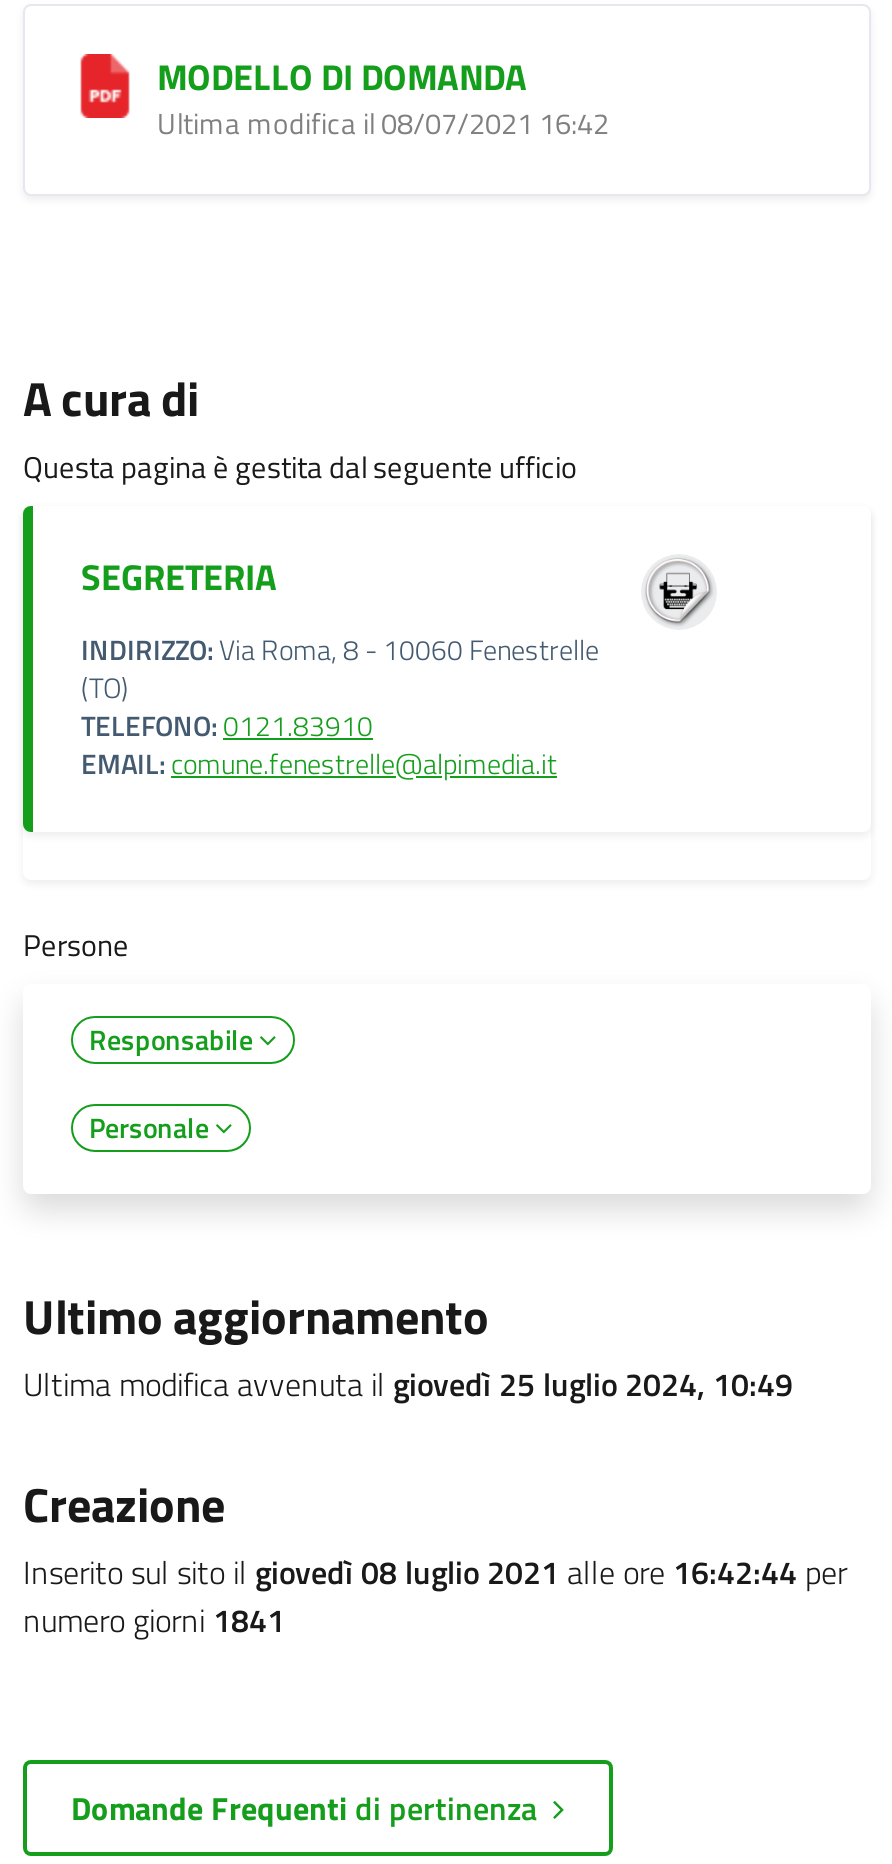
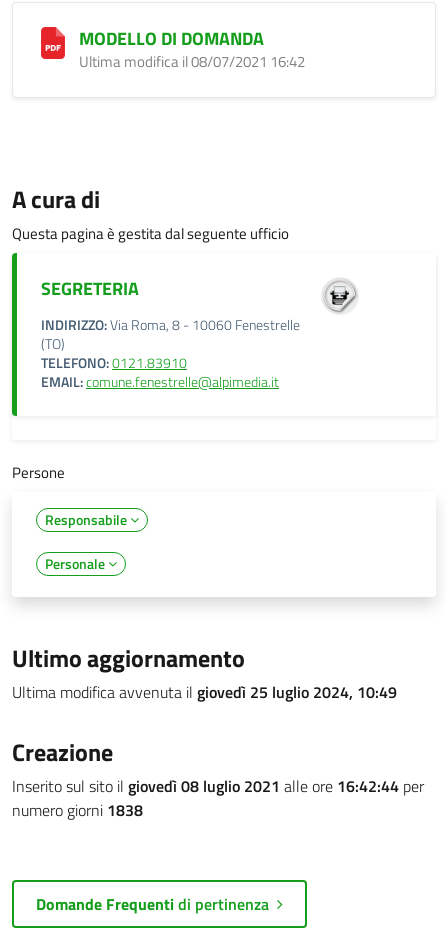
[23,1596,285,1644] numero giorni 1841 -> [12,798,143,822] numero giorni 1838

